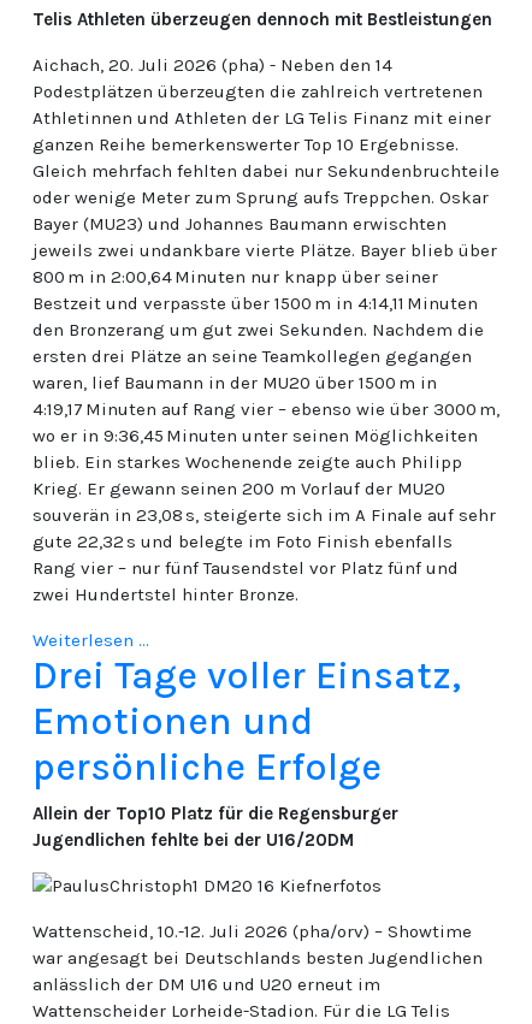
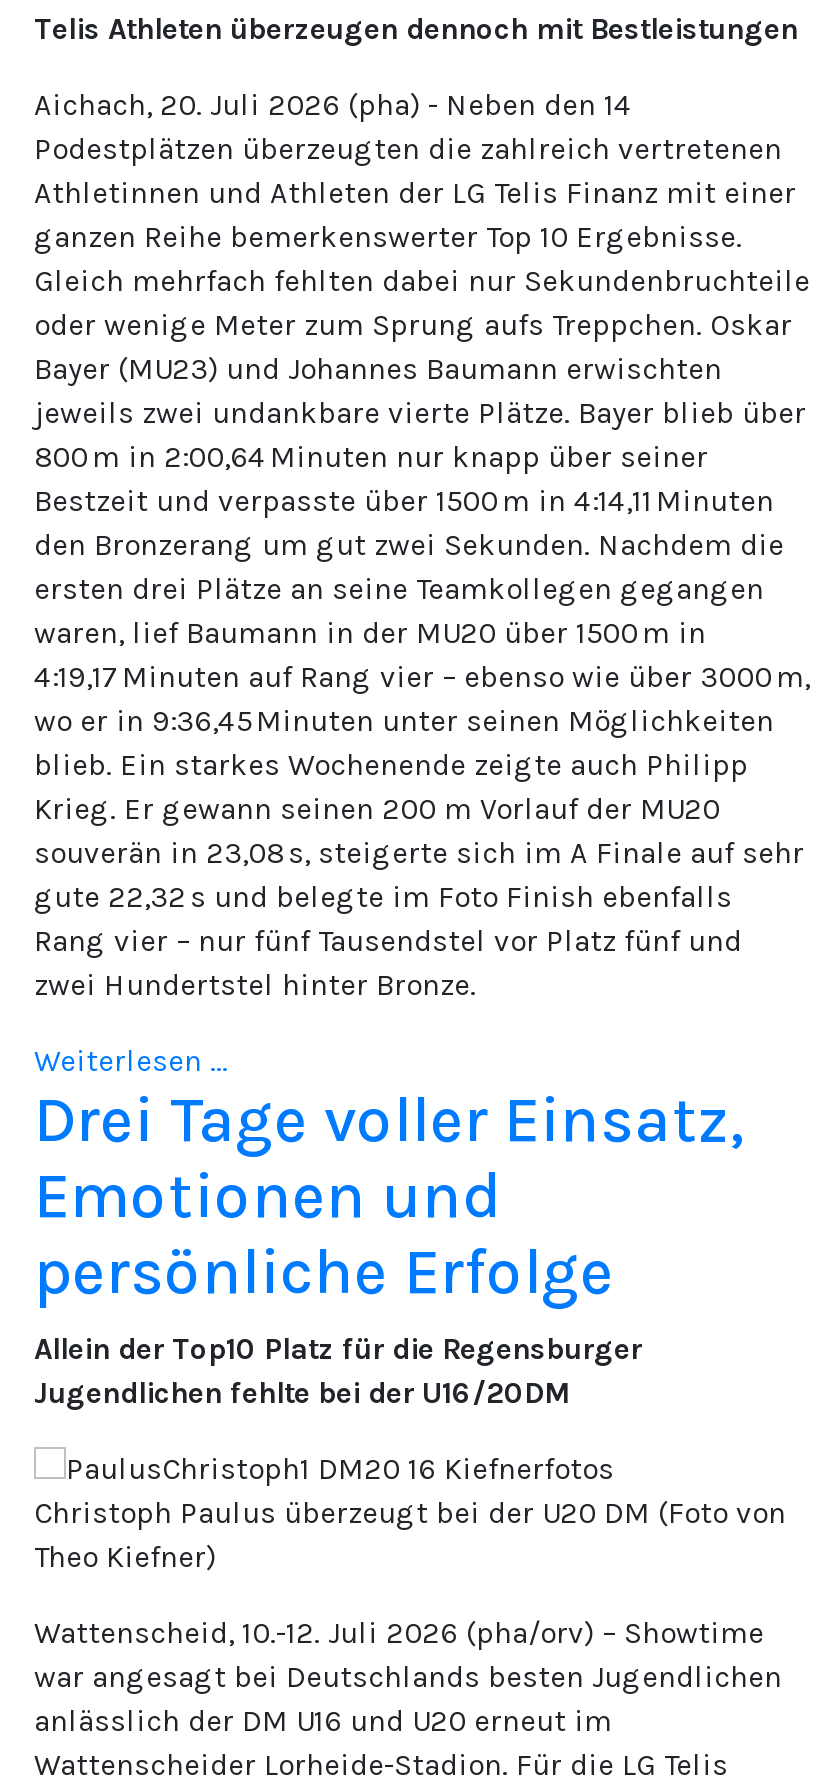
none -> [34,1495,786,1575] Christoph Paulus überzeugt bei der U20 DM (Foto von | Theo Kiefner)

